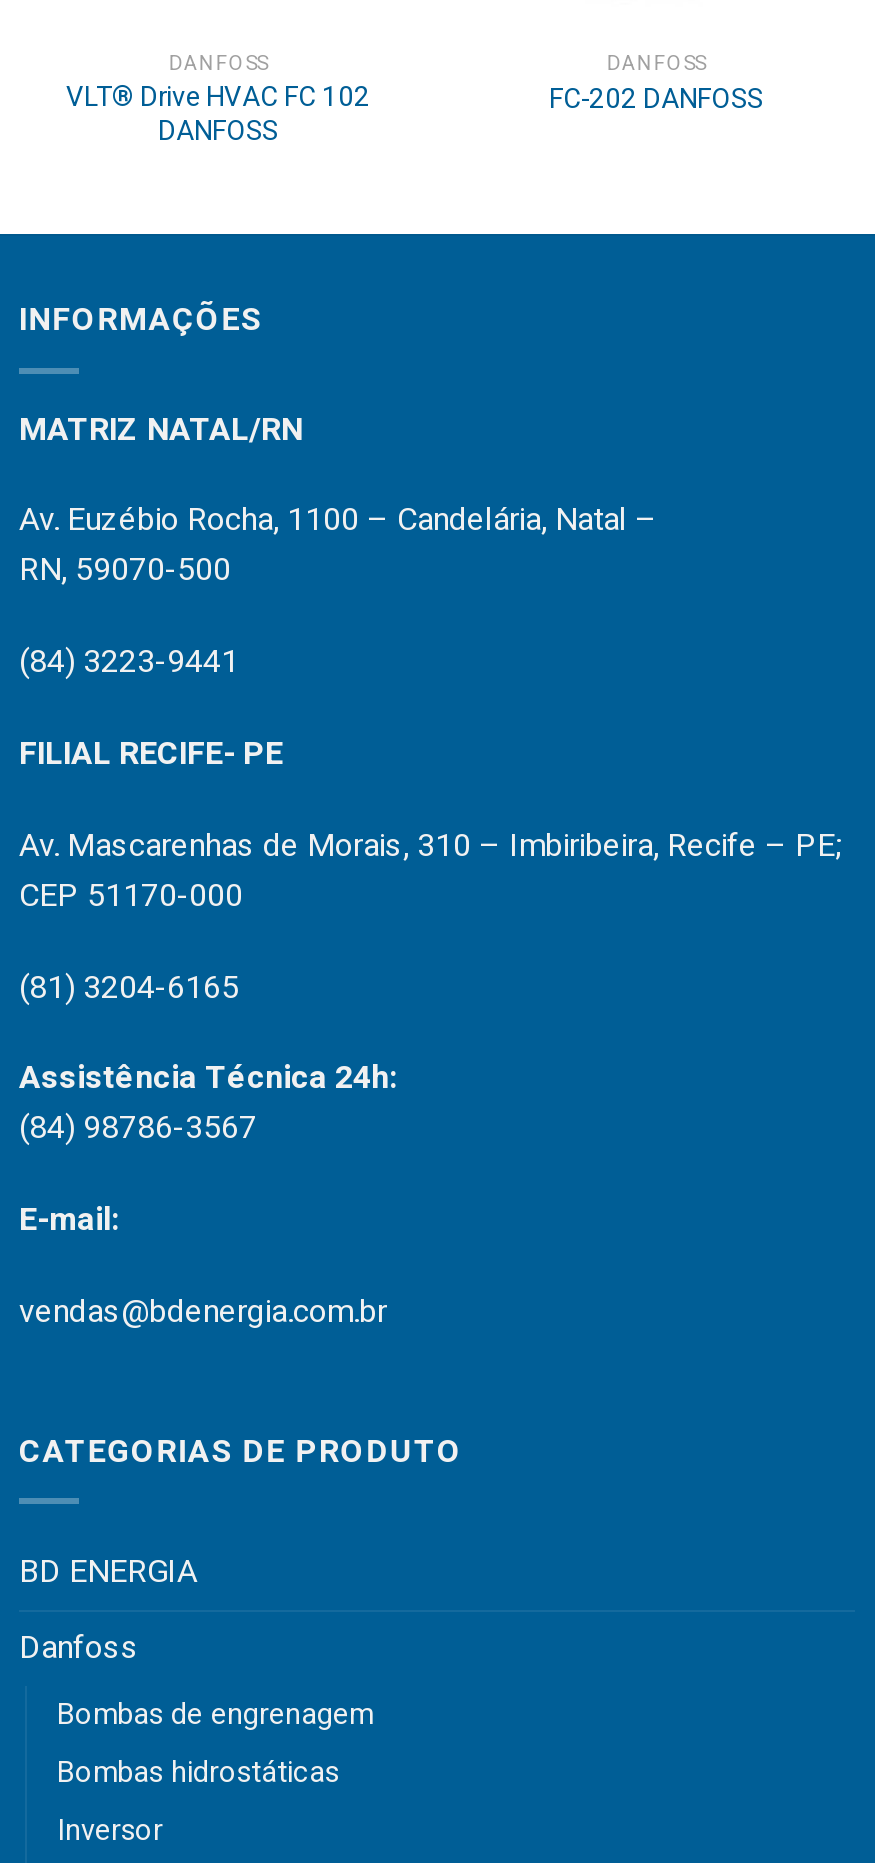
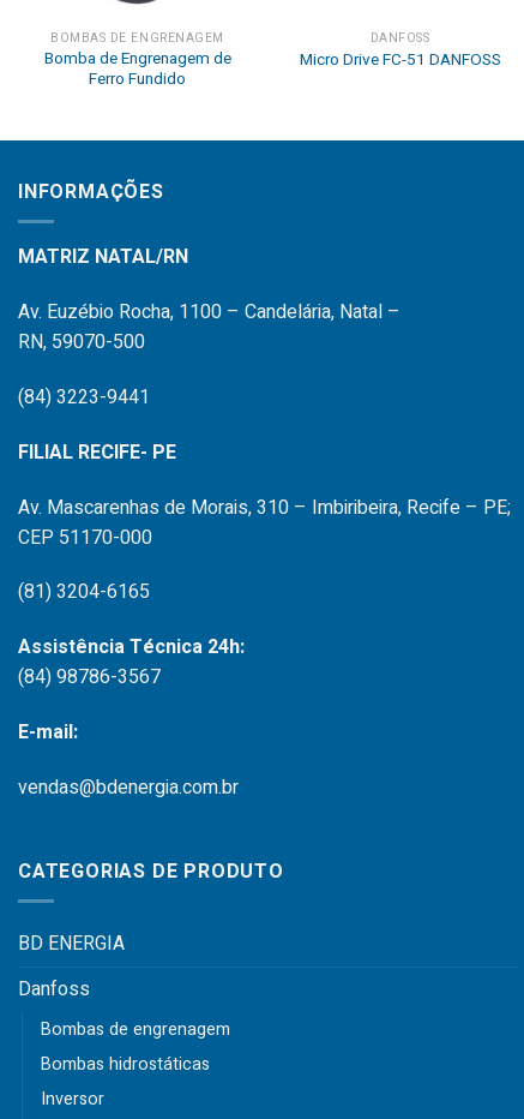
[66,48,370,152] DANFOSS | VLT® Drive HVAC FC 102 | DANFOSS -> [44,29,231,91] BOMBAS DE ENGRENAGEM | Bomba de Engrenagem de | Ferro Fundido
[549,79,763,119] FC-202 DANFOSS -> [299,48,501,72] Micro Drive FC-51 DANFOSS

